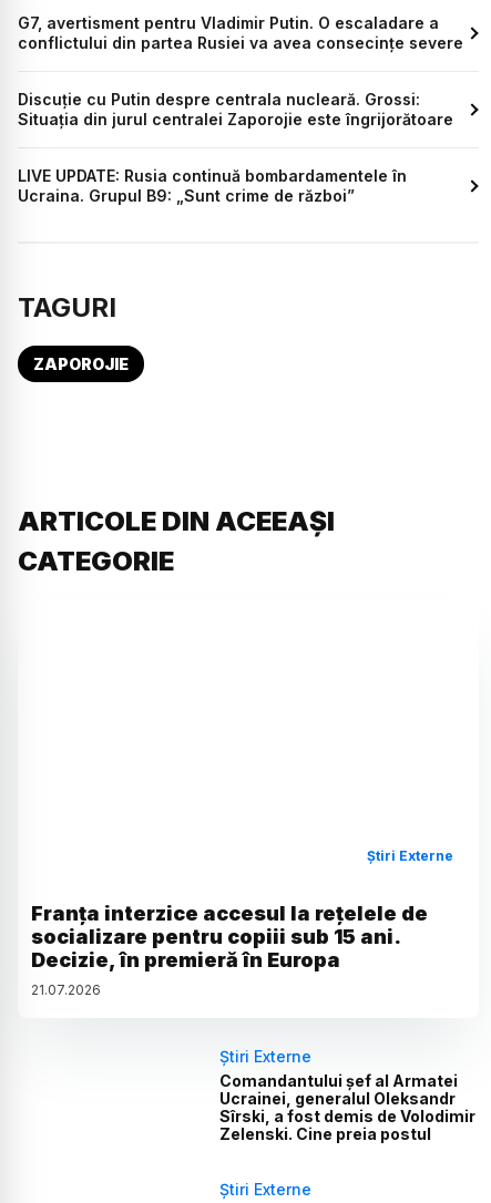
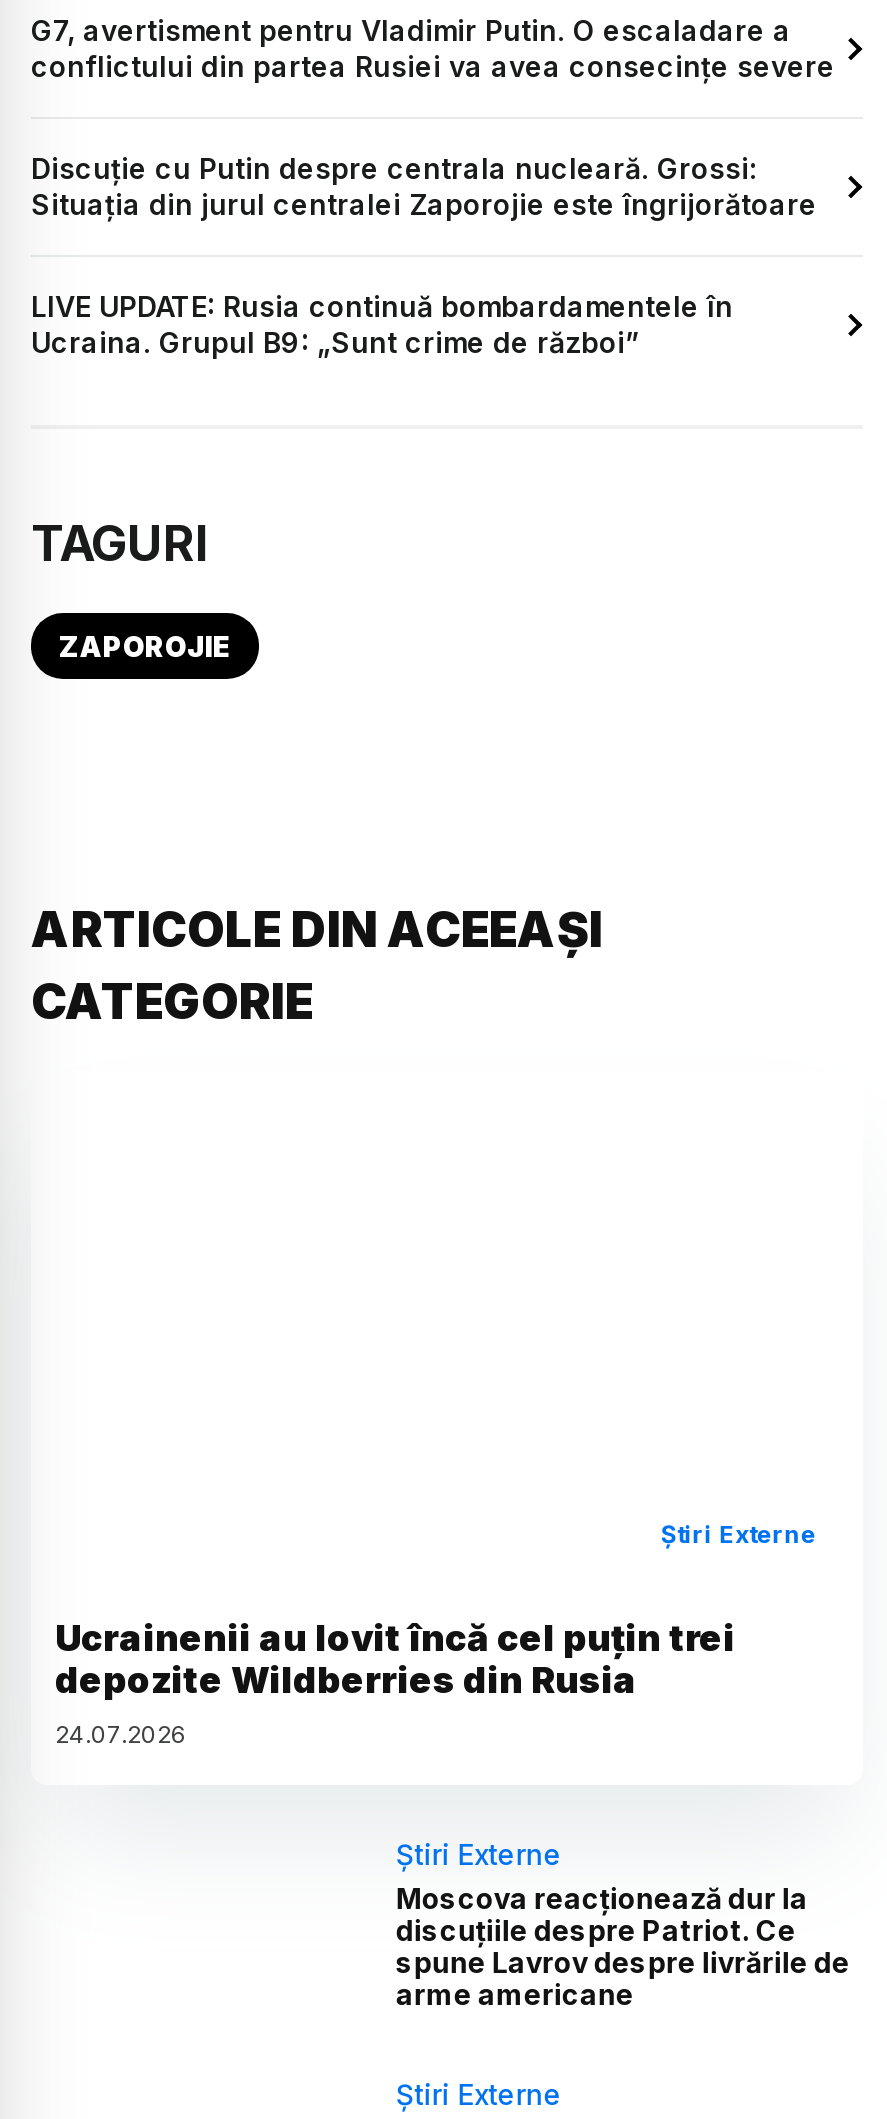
[31,902,428,998] Franța interzice accesul la rețelele de | socializare pentru copiii sub 15 ani. | Decizie, în premieră în Europa | 21.07.2026 -> [55,1617,735,1749] Ucrainenii au lovit încă cel puțin trei | depozite Wildberries din Rusia | 24.07.2026
[220,1071,476,1143] Comandantului șef al Armatei | Ucrainei, generalul Oleksandr | Sîrski, a fost demis de Volodimir | Zelenski. Cine preia postul -> [396,1881,850,2011] Moscova reacționează dur la | discuțiile despre Patriot. Ce | spune Lavrov despre livrările de | arme americane

